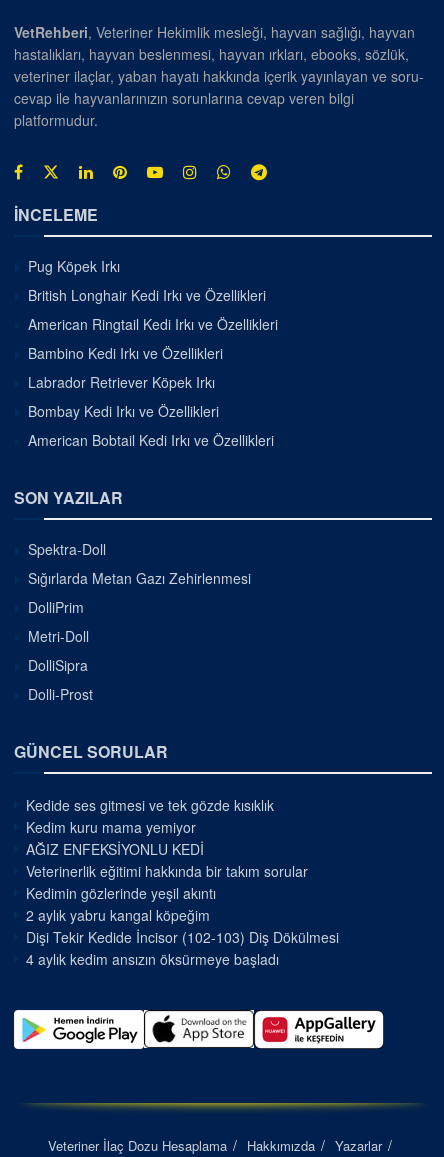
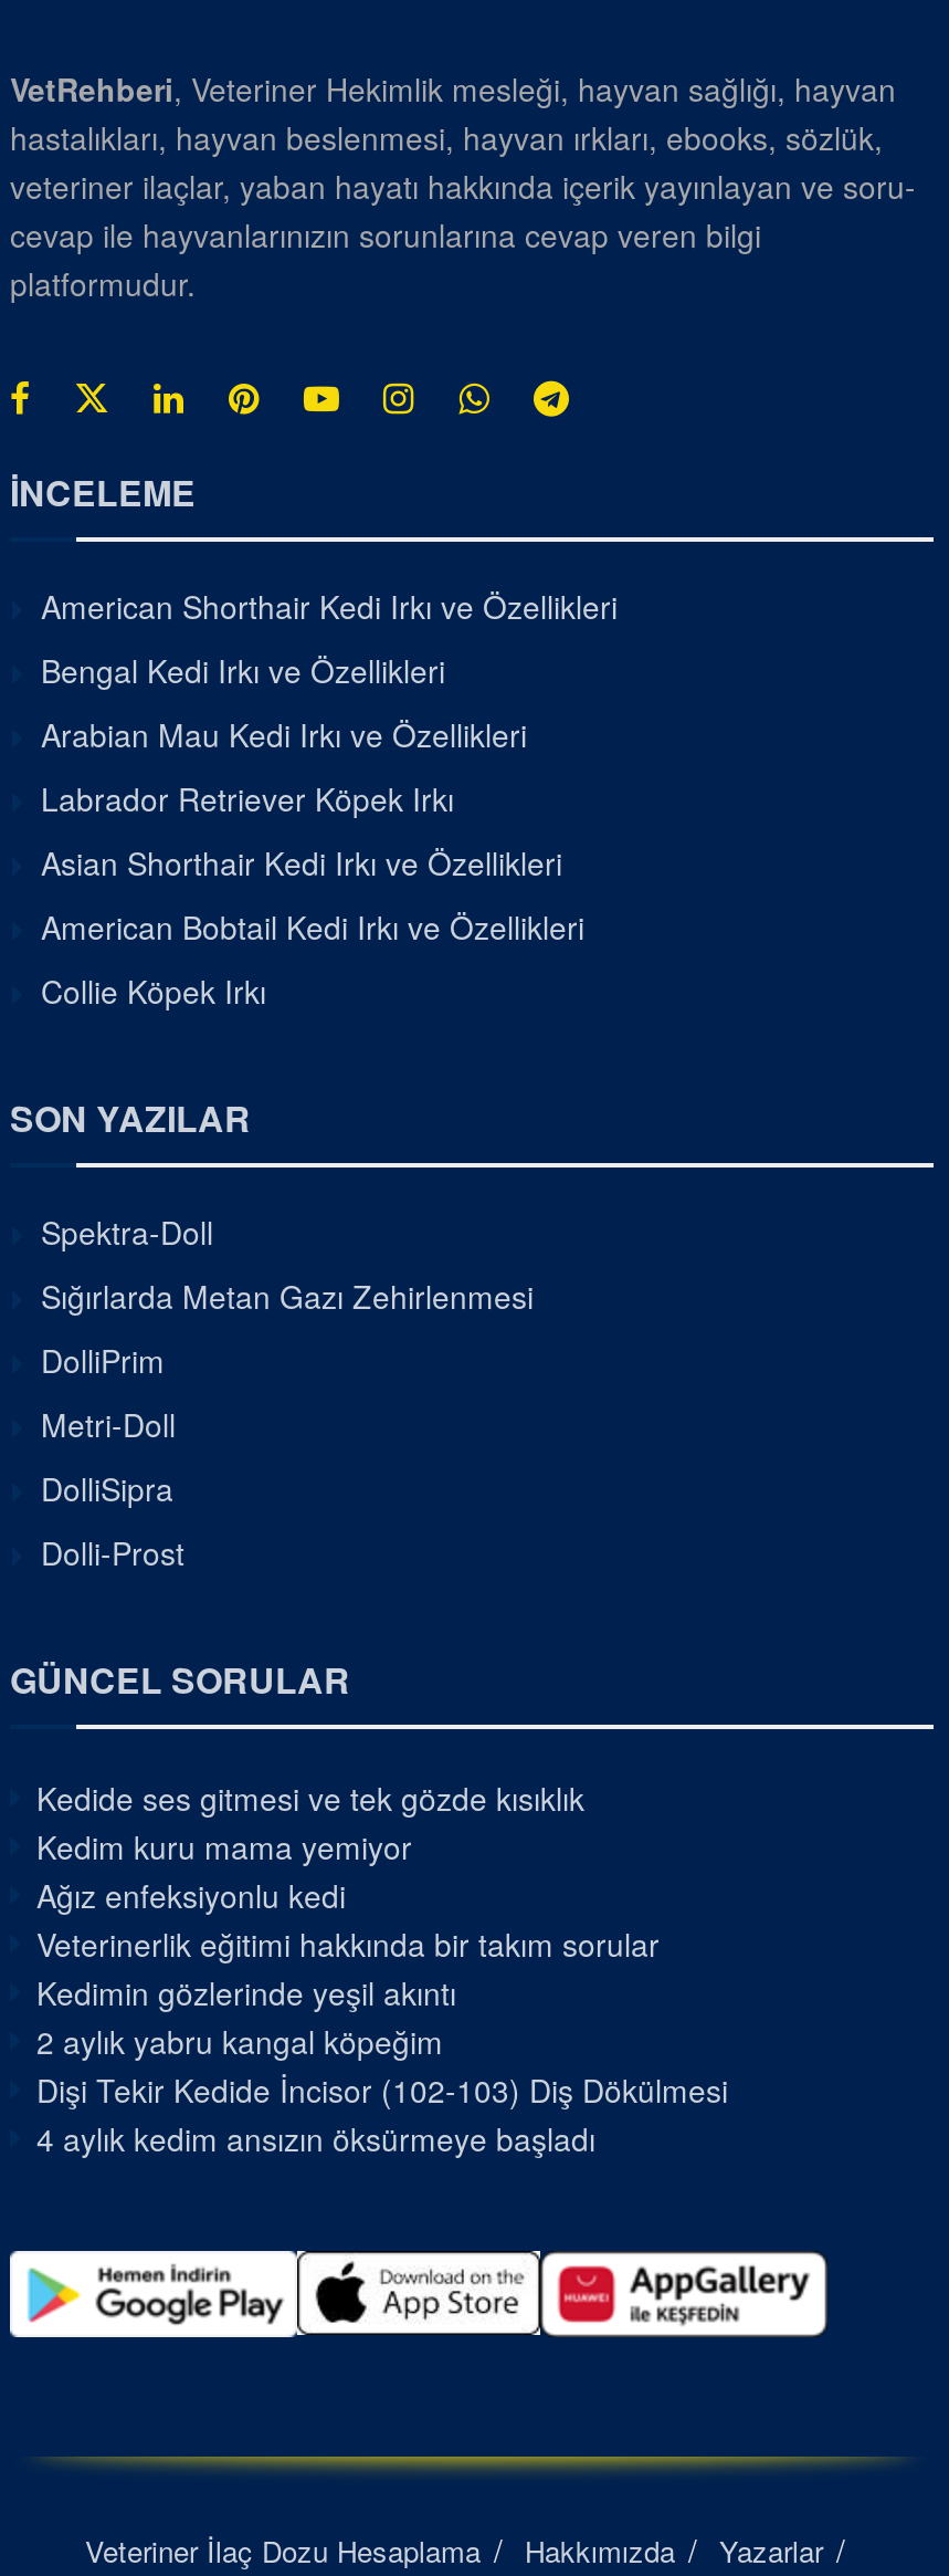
[28,255,278,362] Pug Köpek Irkı | British Longhair Kedi Irkı ve Özellikleri | American Ringtail Kedi Irkı ve Özellikleri | Bambino Kedi Irkı ve Özellikleri -> [41,583,618,755] American Shorthair Kedi Irkı ve Özellikleri | Bengal Kedi Irkı ve Özellikleri | Arabian Mau Kedi Irkı ve Özellikleri
moved [28,371,215,391] -> [41,775,454,819]: Labrador Retriever Köpek Irkı
[28,400,219,420] Bombay Kedi Irkı ve Özellikleri -> [41,839,562,883] Asian Shorthair Kedi Irkı ve Özellikleri
moved [28,429,274,449] -> [41,903,584,947]: American Bobtail Kedi Irkı ve Özellikleri
none -> [41,967,266,1012] Collie Köpek Irkı
[26,838,204,858] AĞIZ ENFEKSİYONLU KEDİ -> [36,1872,346,1916] Ağız enfeksiyonlu kedi

